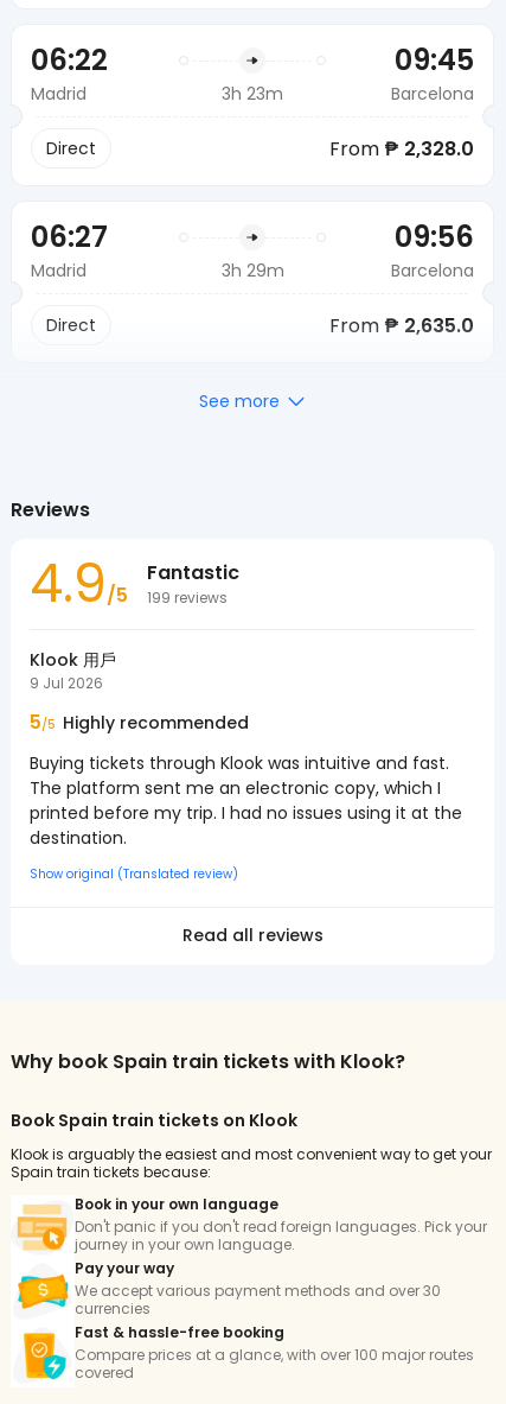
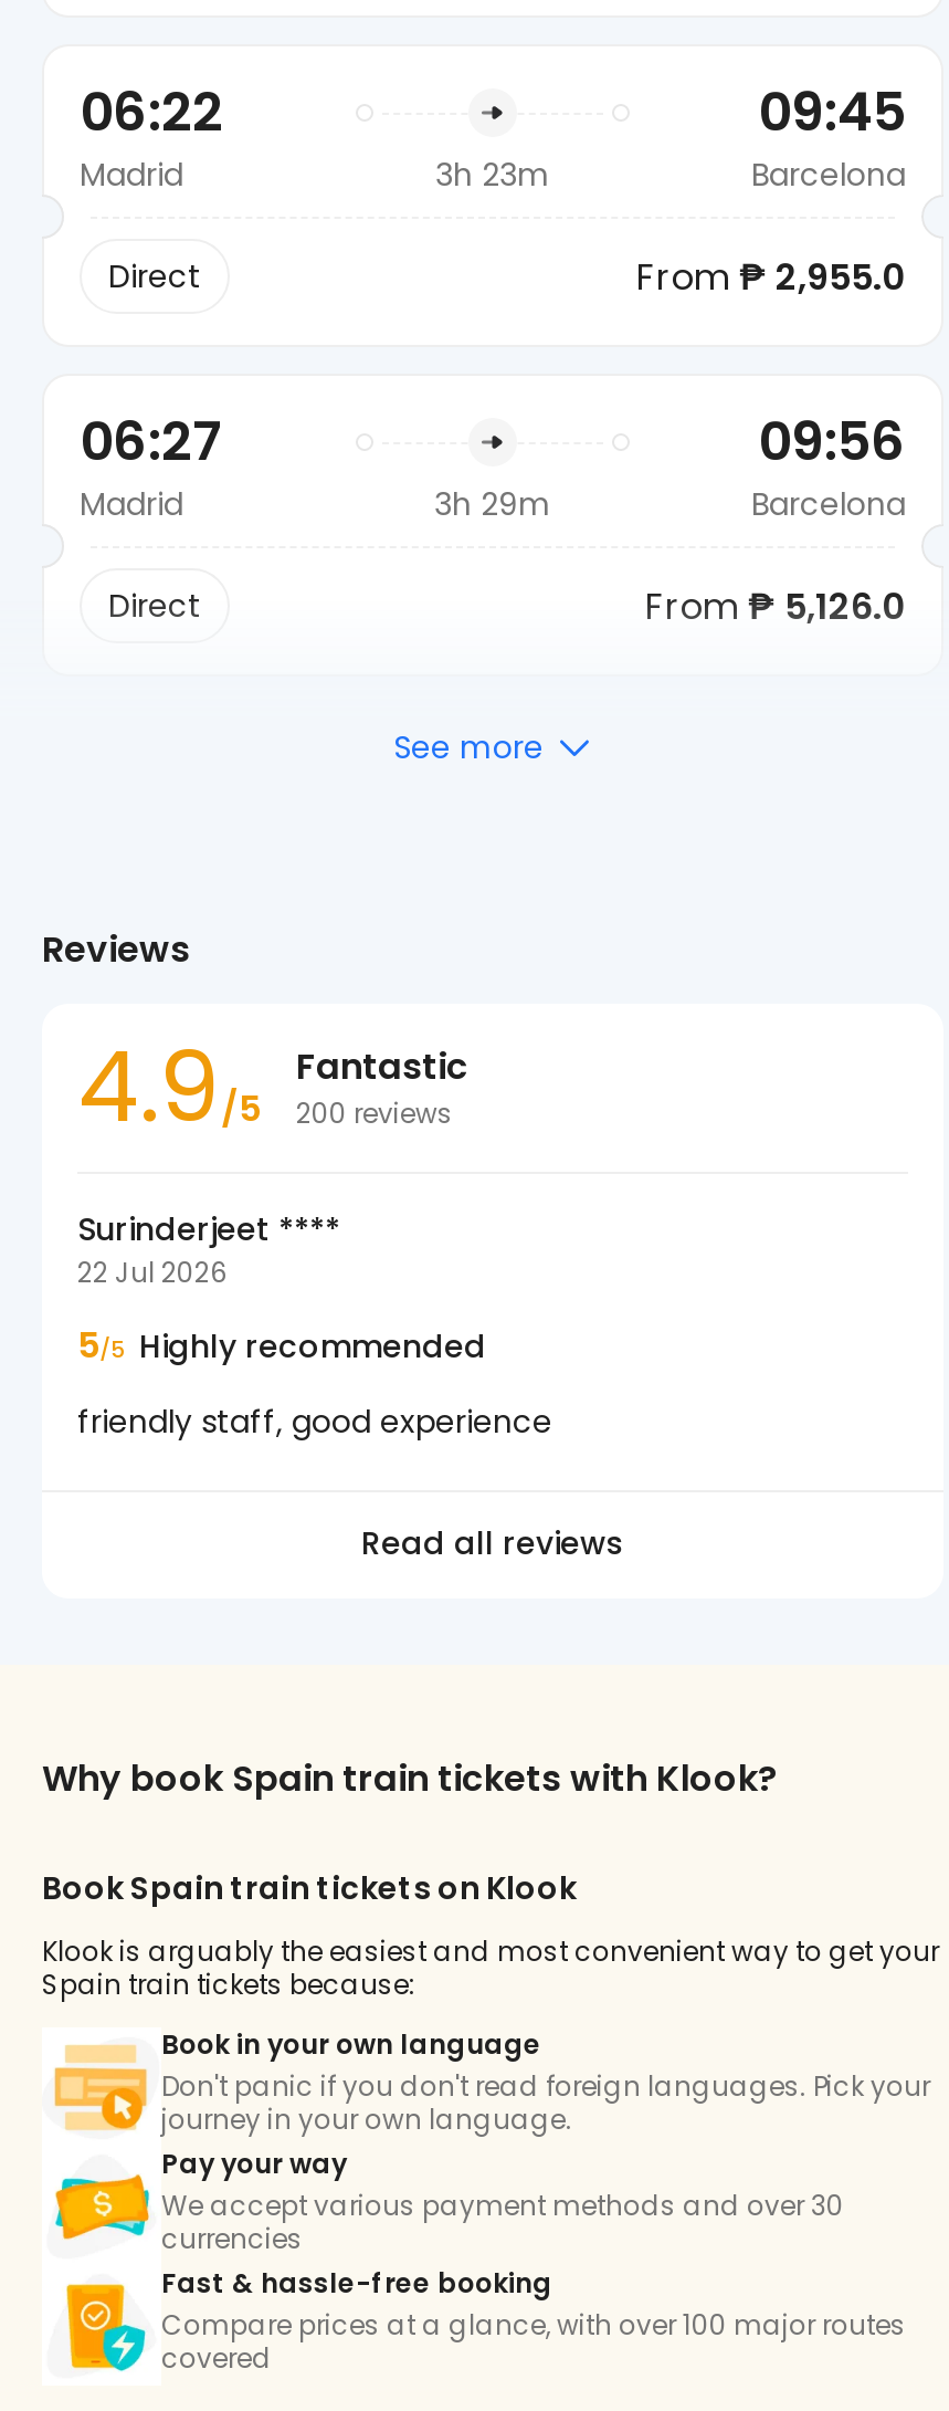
[329,135,474,162] From ₱ 2,328.0 -> [636,251,906,302] From ₱ 2,955.0
[329,312,474,339] From ₱ 2,635.0 -> [645,580,906,631] From ₱ 5,126.0
[147,587,228,608] 199 reviews -> [296,1094,453,1132] 200 reviews
[30,648,116,693] Klook 用戶 | 9 Jul 2026 -> [77,1207,340,1291] Surinderjeet **** | 22 Jul 2026
[30,751,462,883] Buying tickets through Klook was intuitive and fast. | The platform sent me an electronic copy, which I | printed before my trip. I had no issues using it at the | destination. | Show original (Translated review) -> [77,1400,552,1444] friendly staff, good experience

